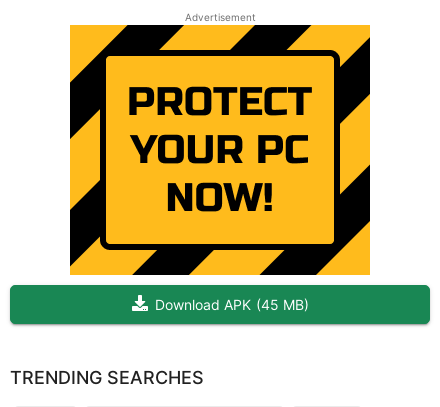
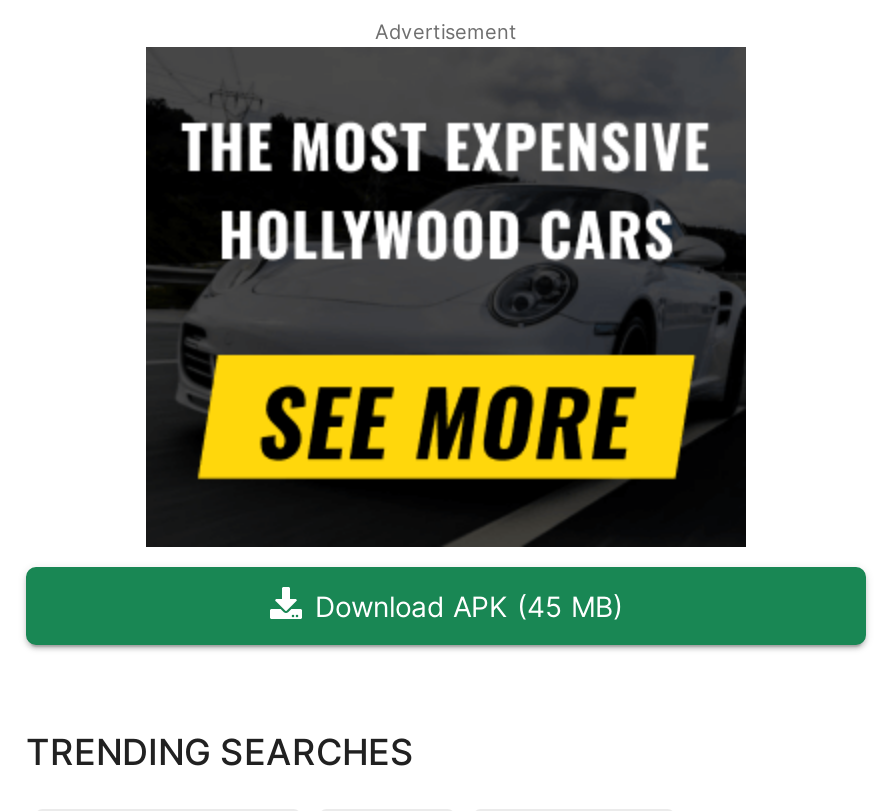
[69,24,371,276] [image] -> [144,45,748,549] [image]

